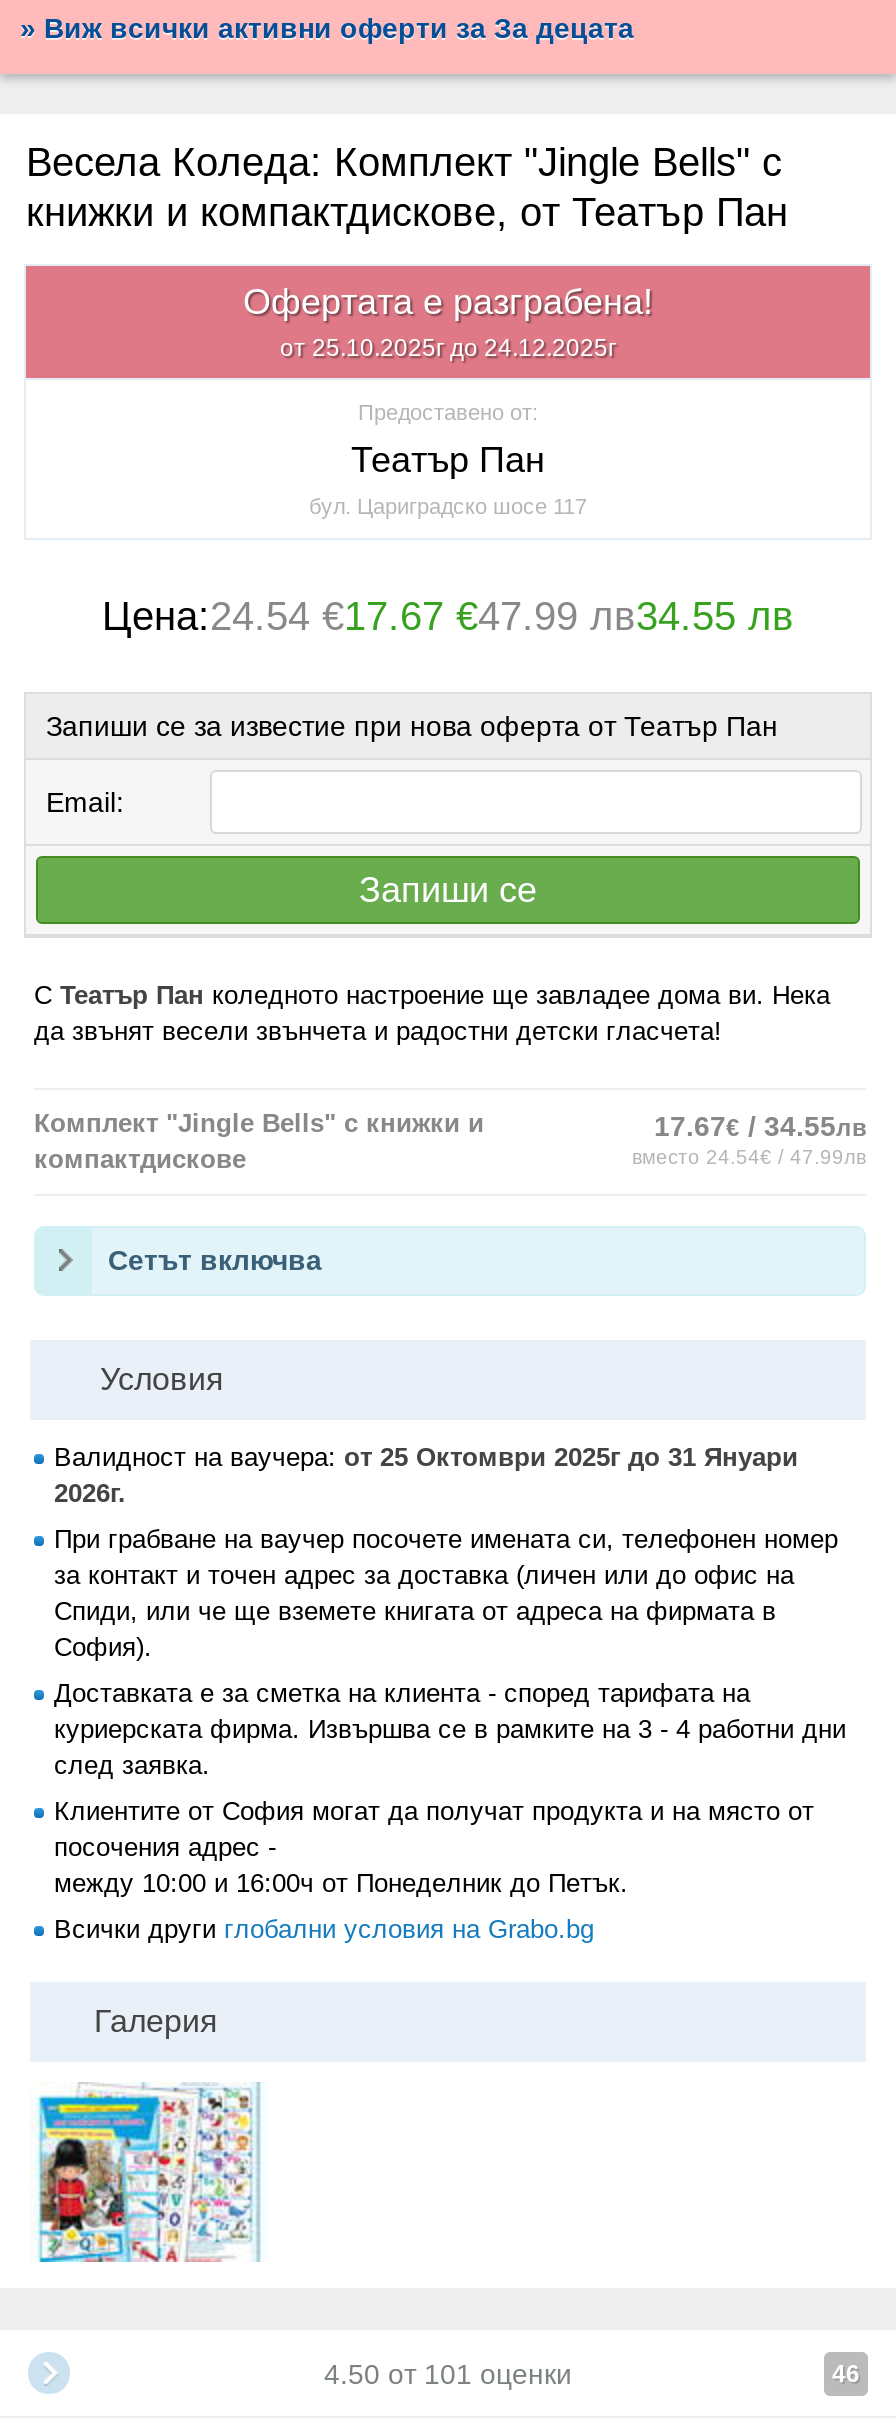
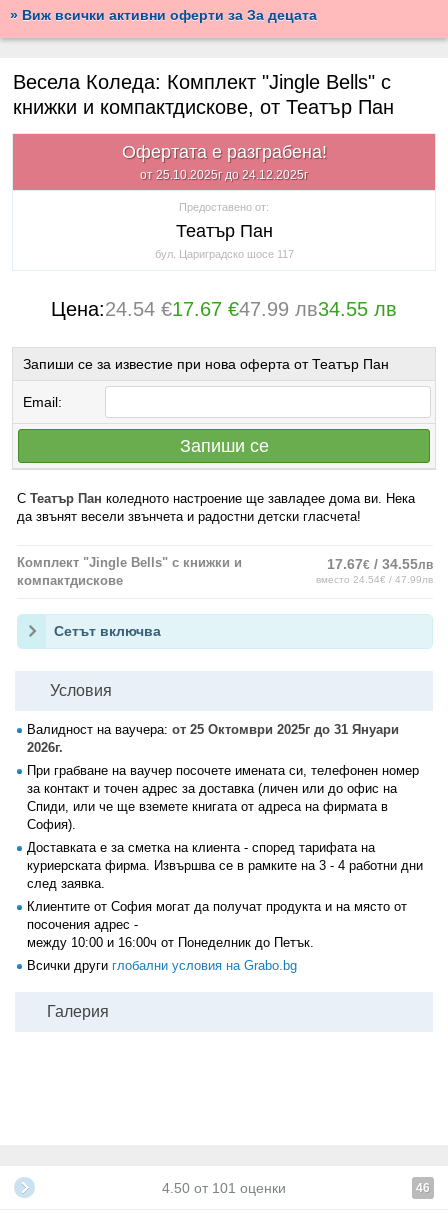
[36,2082,262,2264] [image] -> none

